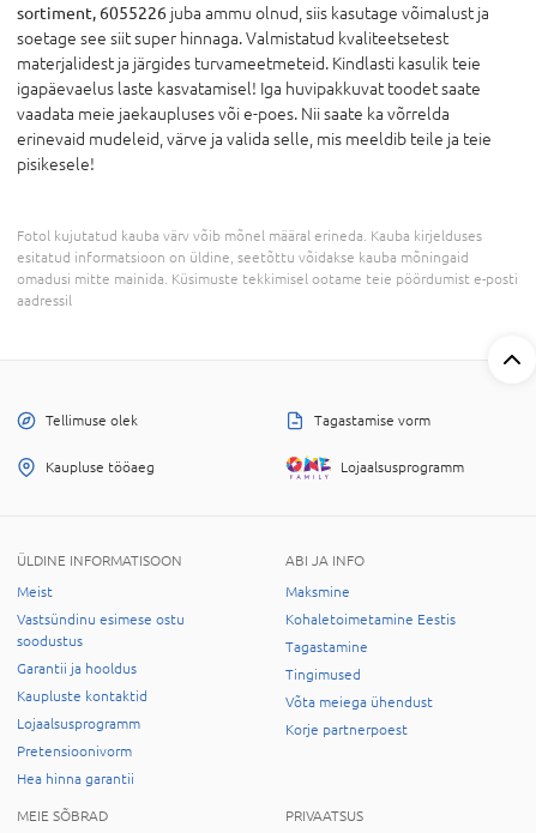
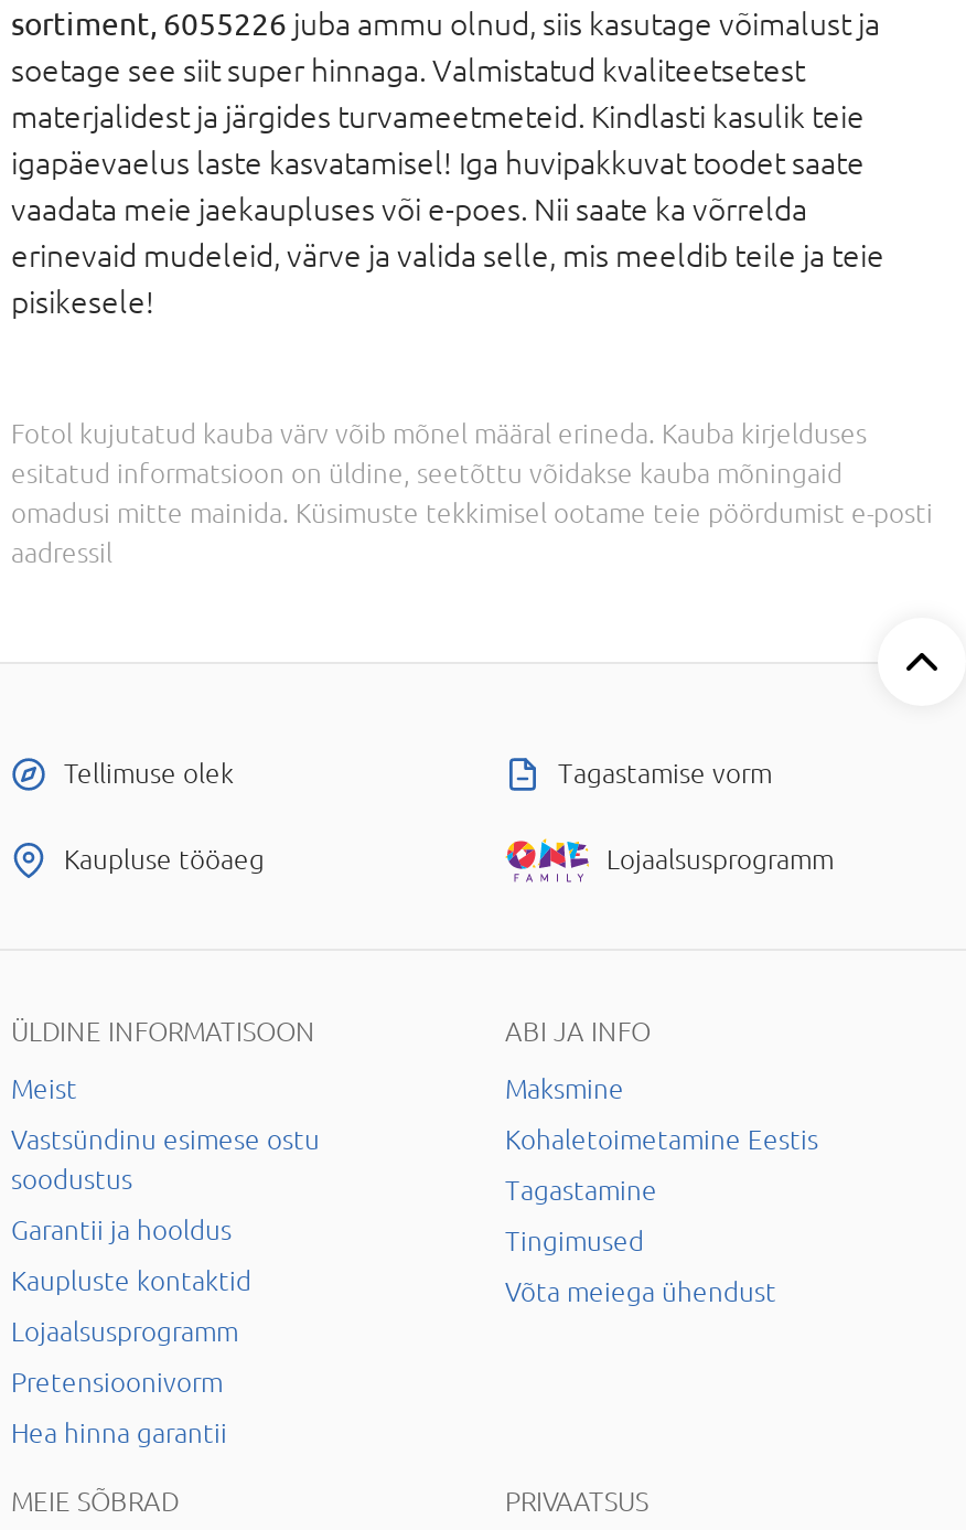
[285,722,408,739] Korje partnerpoest -> none

